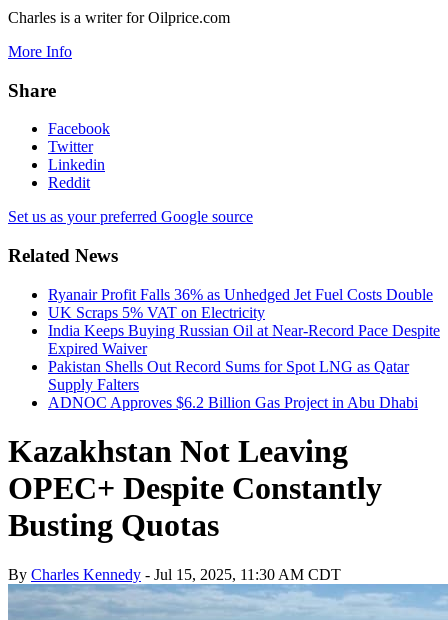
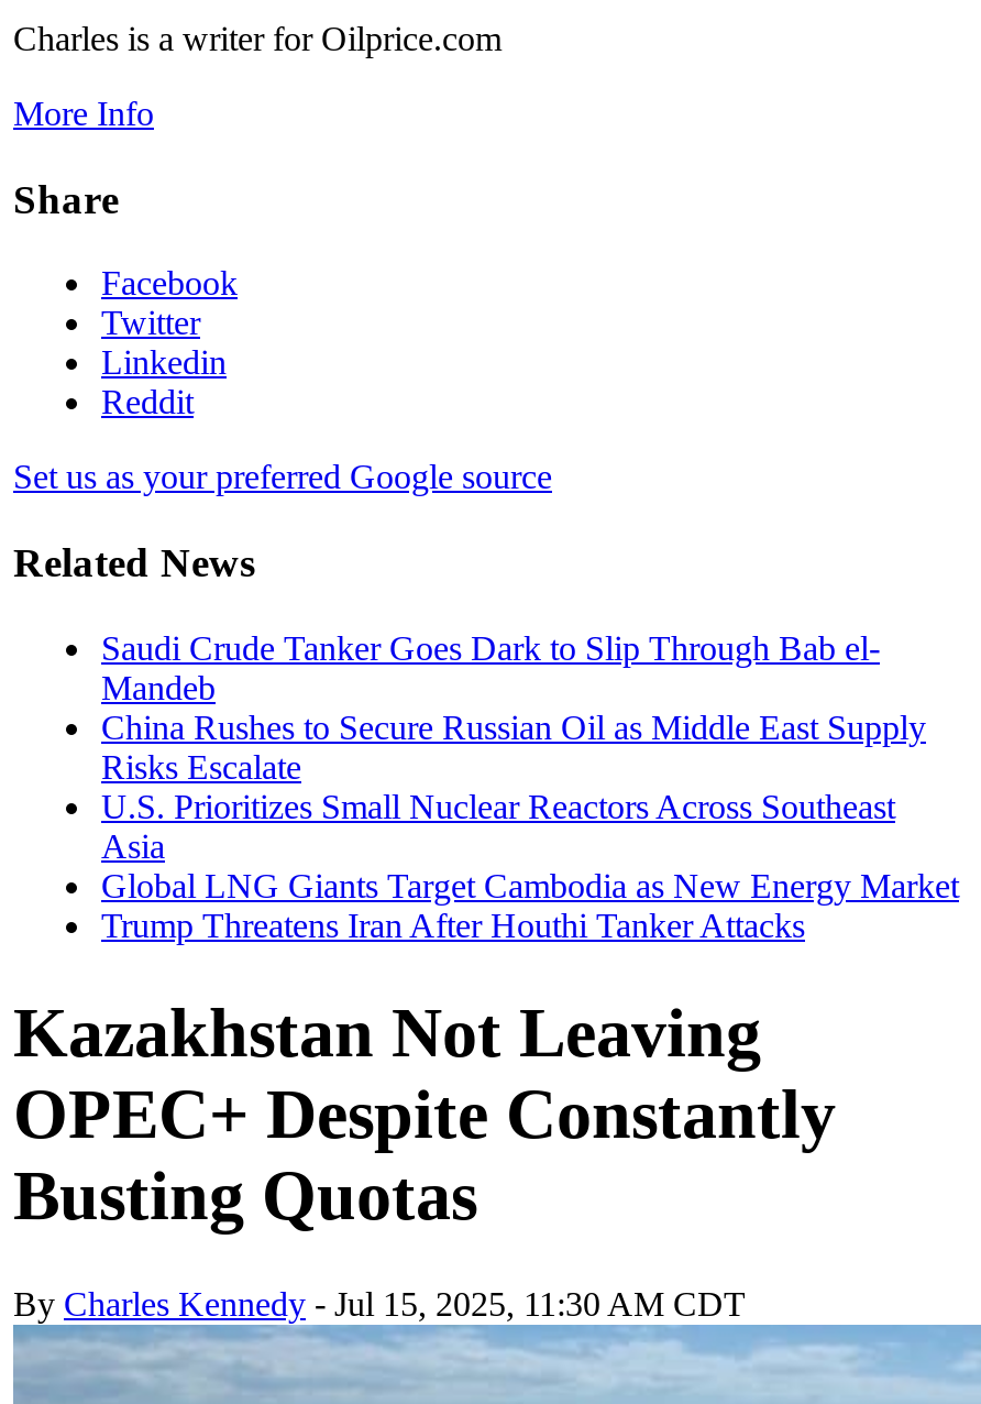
[48,286,440,411] Ryanair Profit Falls 36% as Unhedged Jet Fuel Costs Double | UK Scraps 5% VAT on Electricity | India Keeps Buying Russian Oil at Near-Record Pace Despite | Expired Waiver | Pakistan Shells Out Record Sums for Spot LNG as Qatar | Supply Falters | ADNOC Approves $6.2 Billion Gas Project in Abu Dhabi -> [101,629,959,944] Saudi Crude Tanker Goes Dark to Slip Through Bab el- | Mandeb | China Rushes to Secure Russian Oil as Middle East Supply | Risks Escalate | U.S. Prioritizes Small Nuclear Reactors Across Southeast | Asia | Global LNG Giants Target Cambodia as New Energy Market | Trump Threatens Iran After Houthi Tanker Attacks

